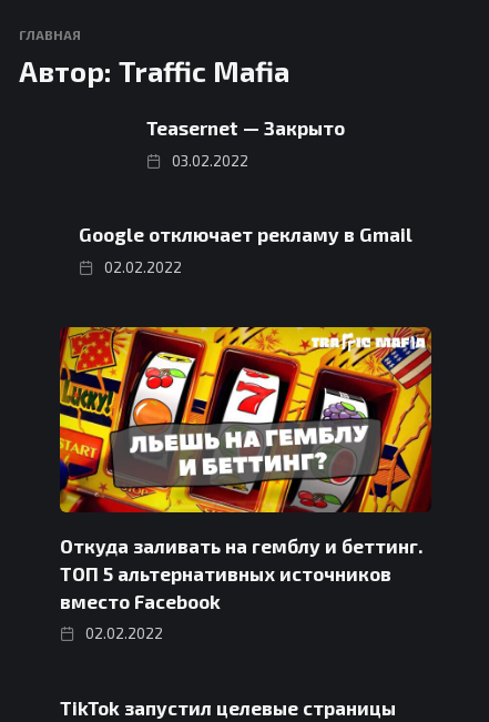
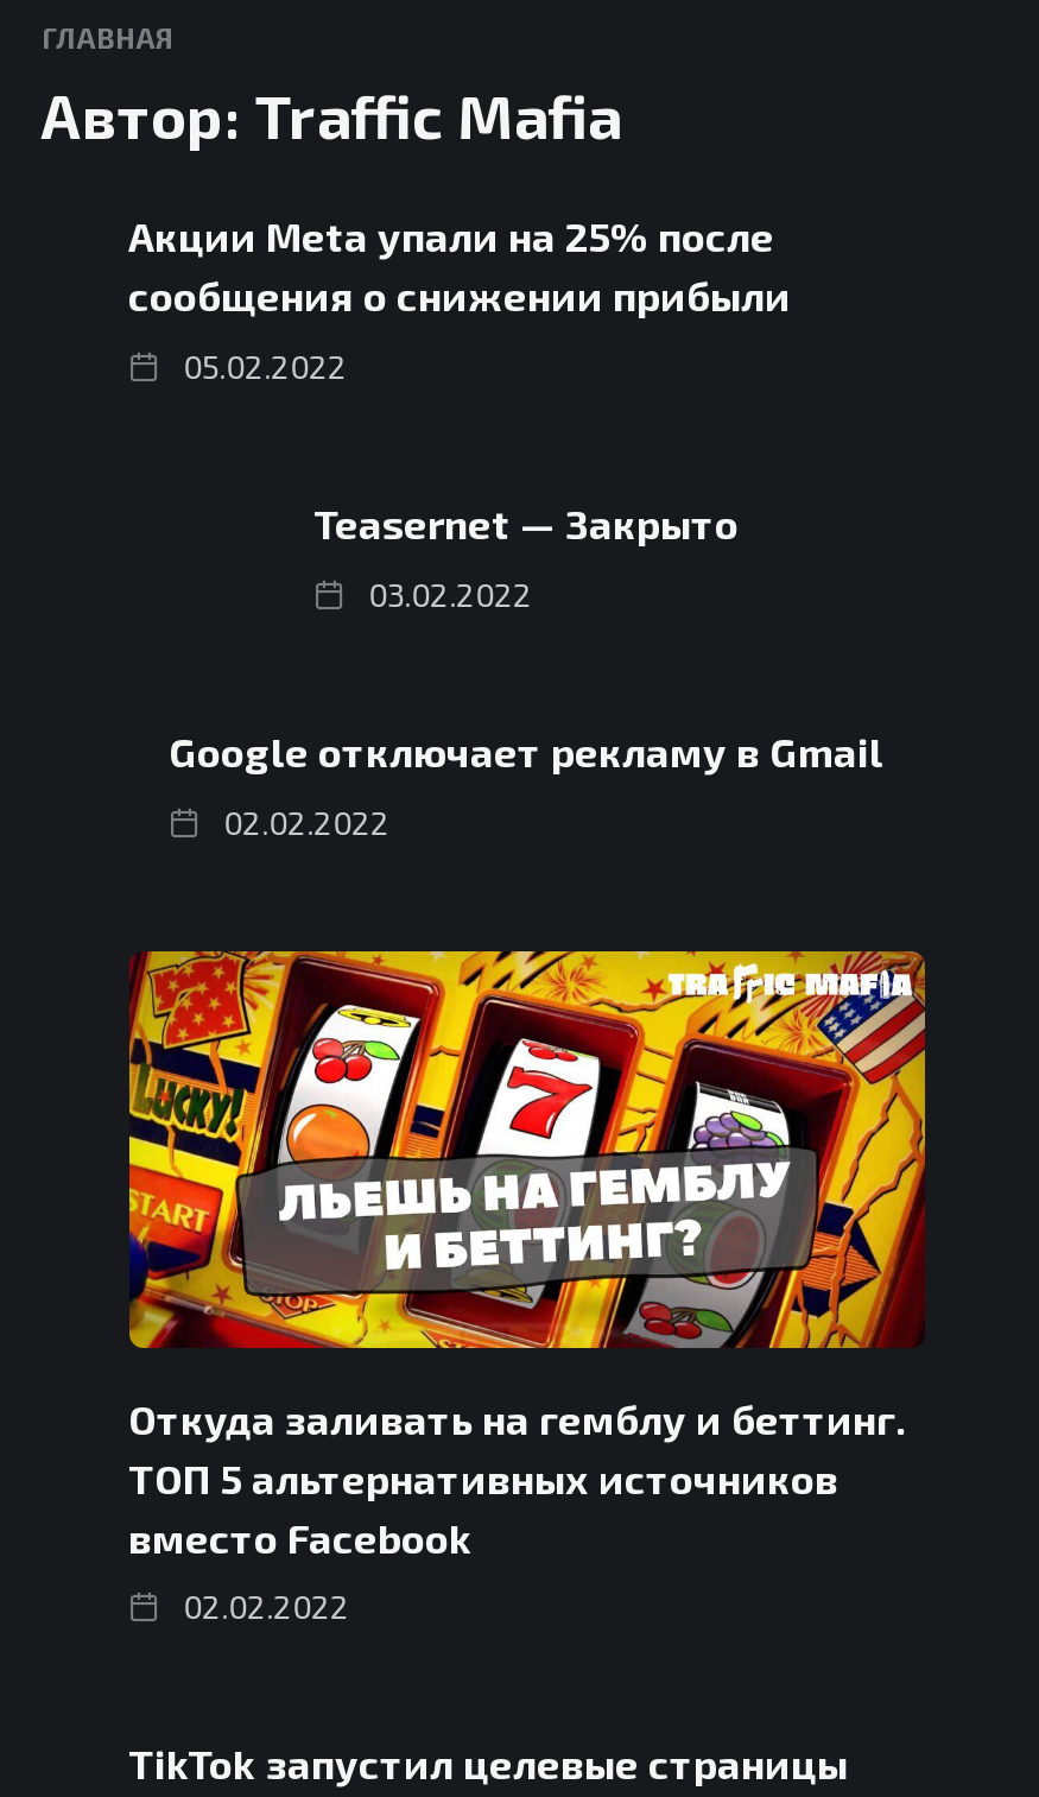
none -> [128,213,791,386] Акции Meta упали на 25% после | сообщения о снижении прибыли | 05.02.2022

